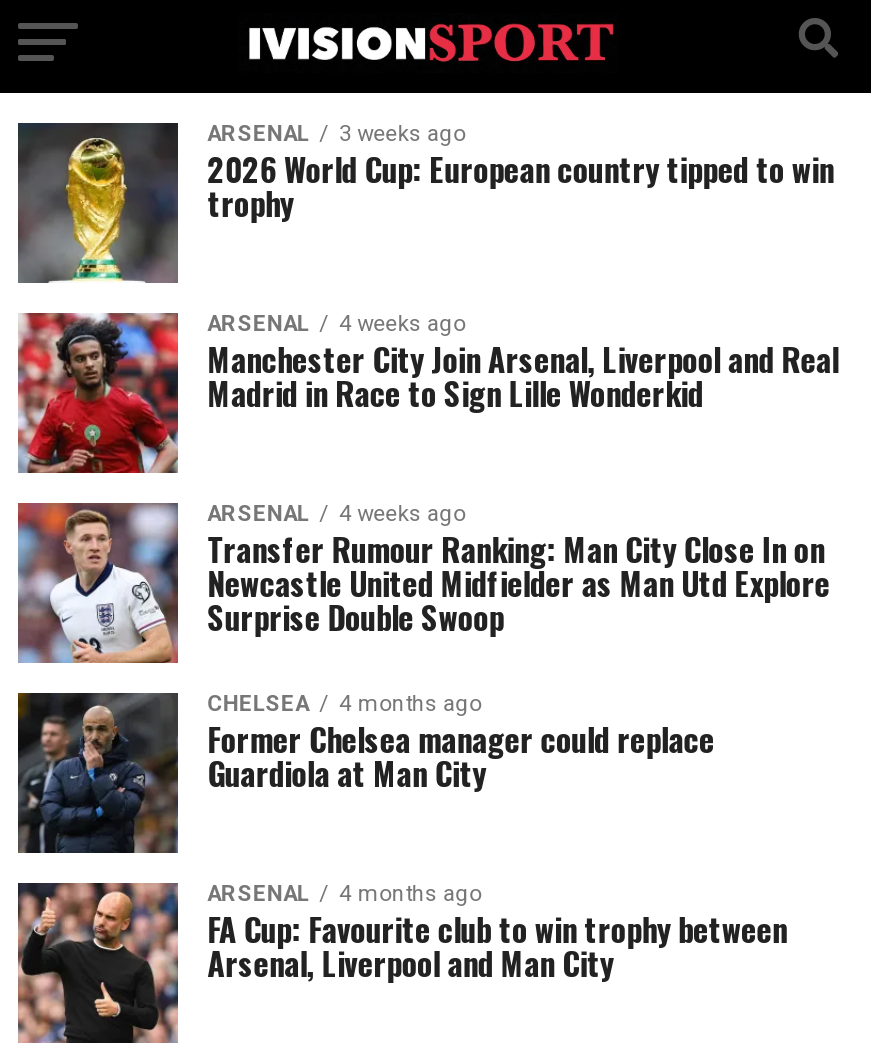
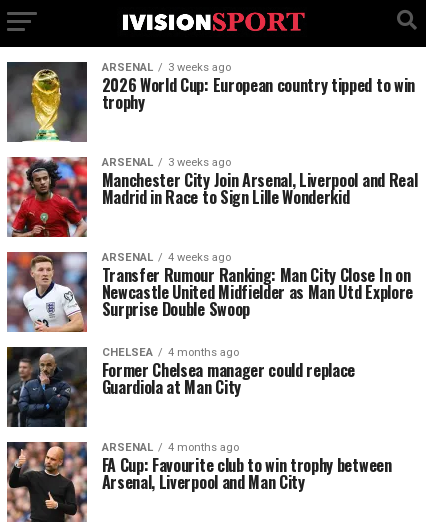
[207,311,465,337] ARSENAL 4 weeks ago -> [102,156,231,169] ARSENAL 3 weeks ago

